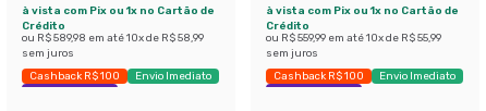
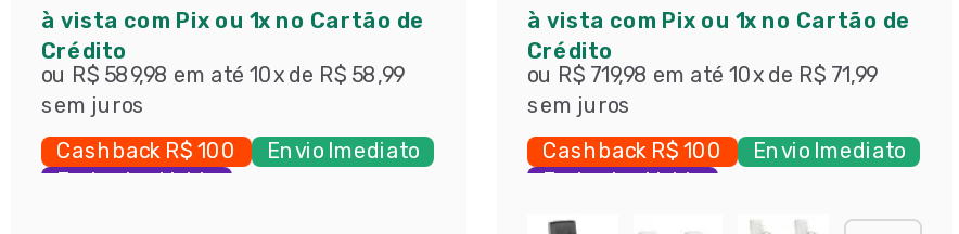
[266,31,441,43] ou R$ 559,99 em até 10 x de R$ 55,99 -> [527,62,877,86] ou R$ 719,98 em até 10 x de R$ 71,99

